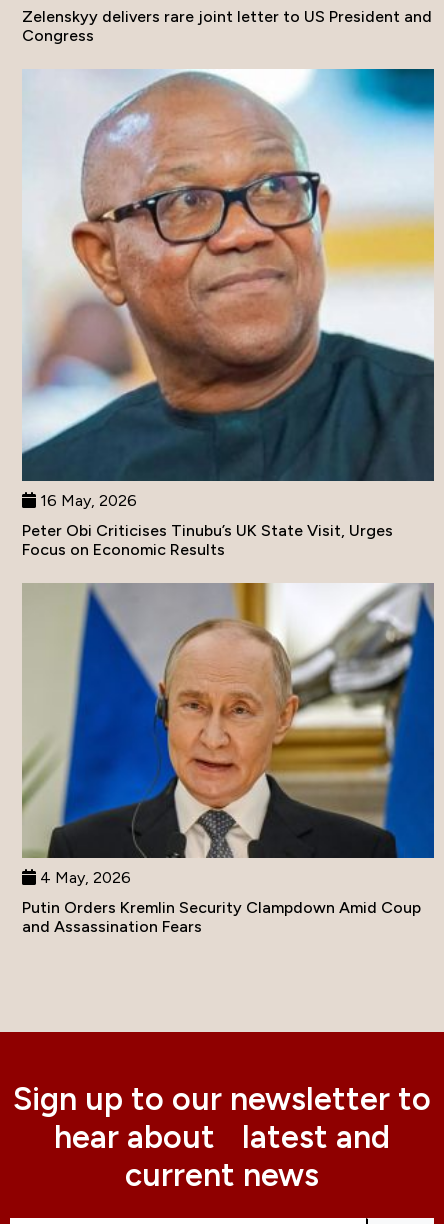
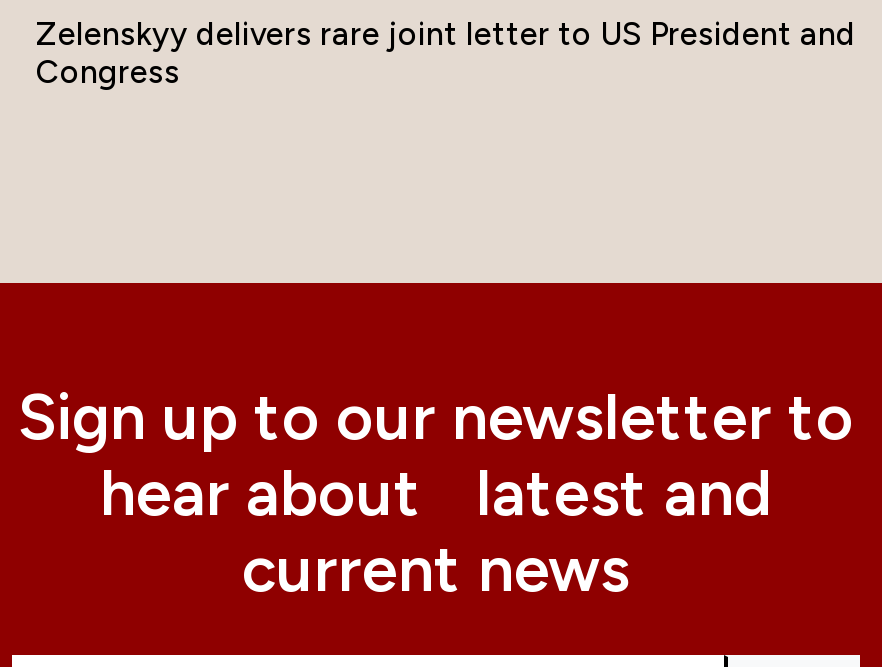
[21,68,435,559] [image] | 16 May, 2026 | Peter Obi Criticises Tinubu’s UK State Visit, Urges | Focus on Economic Results -> none
[21,582,435,936] [image] | 4 May, 2026 | Putin Orders Kremlin Security Clampdown Amid Coup | and Assassination Fears -> none

